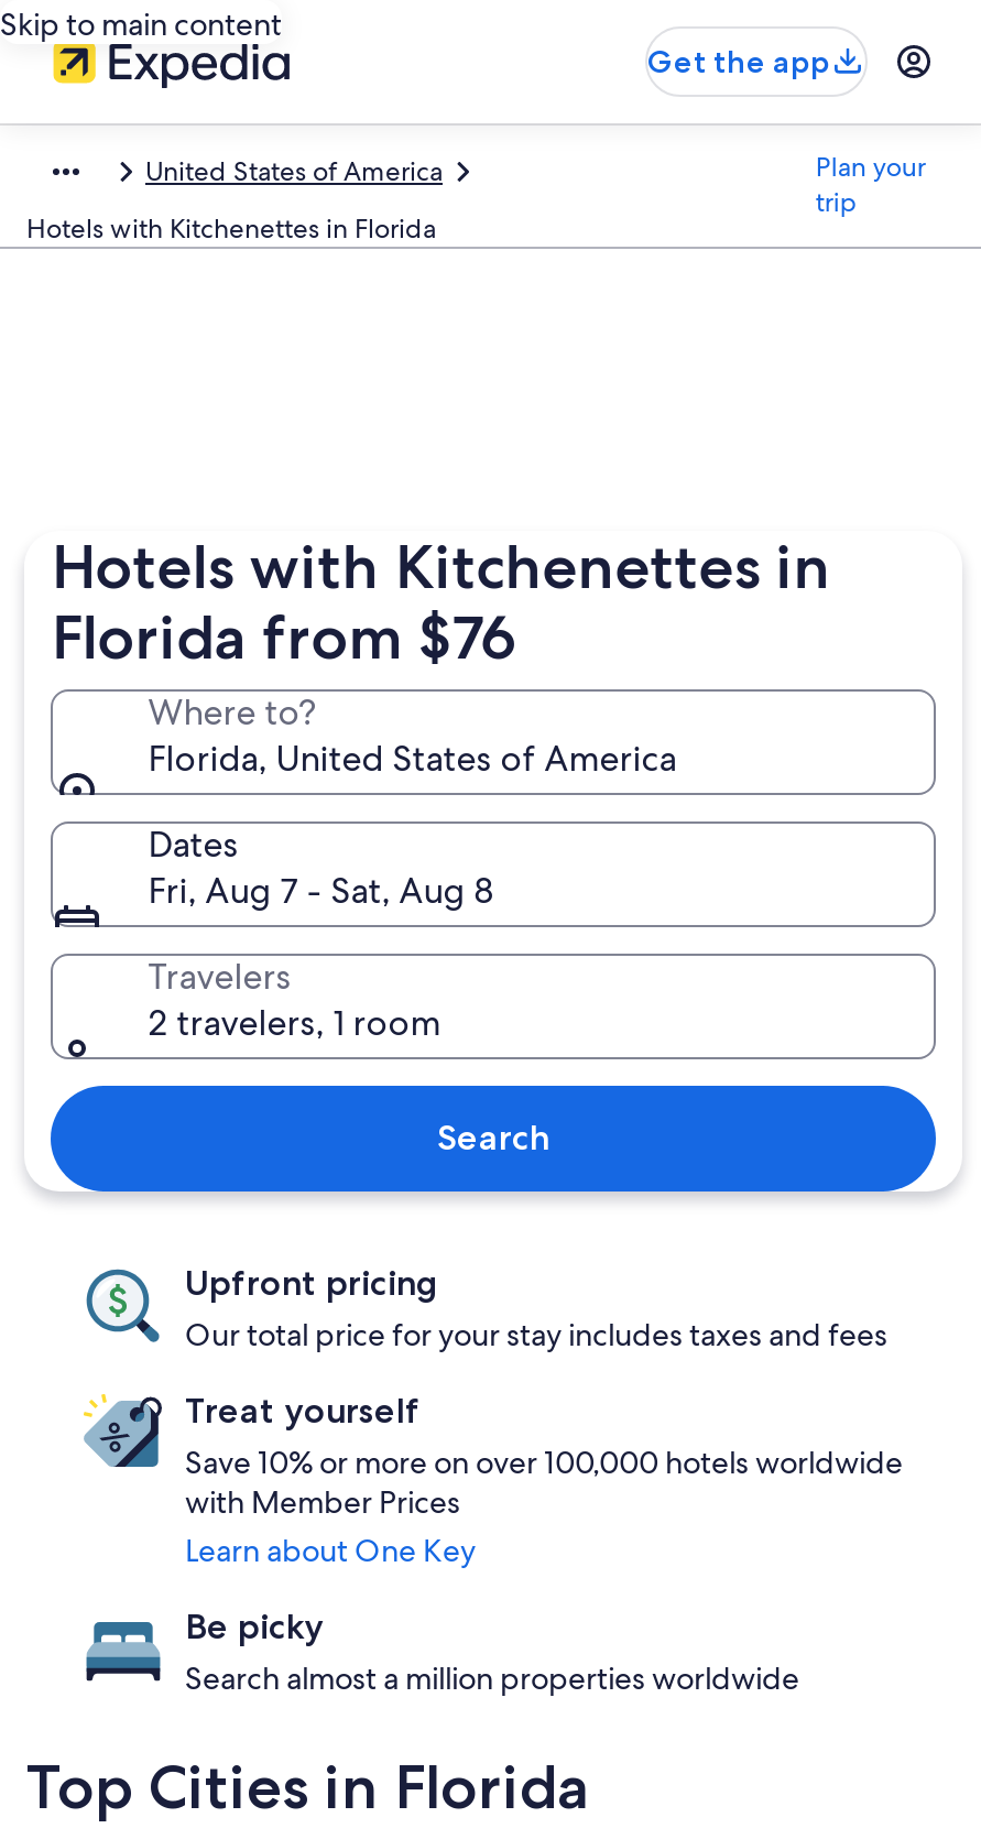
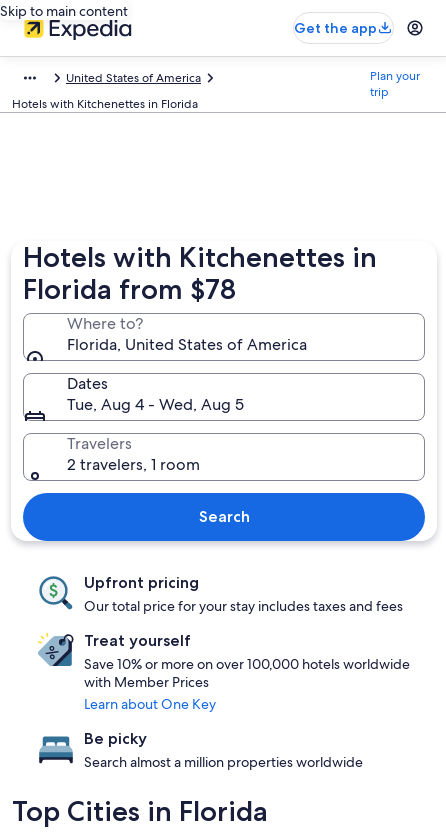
[51,599,516,674] Florida from $76 -> [23,272,236,306] Florida from $78
[148,868,494,914] Fri, Aug 7 - Sat, Aug 8 -> [67,394,244,415] Tue, Aug 4 - Wed, Aug 5

